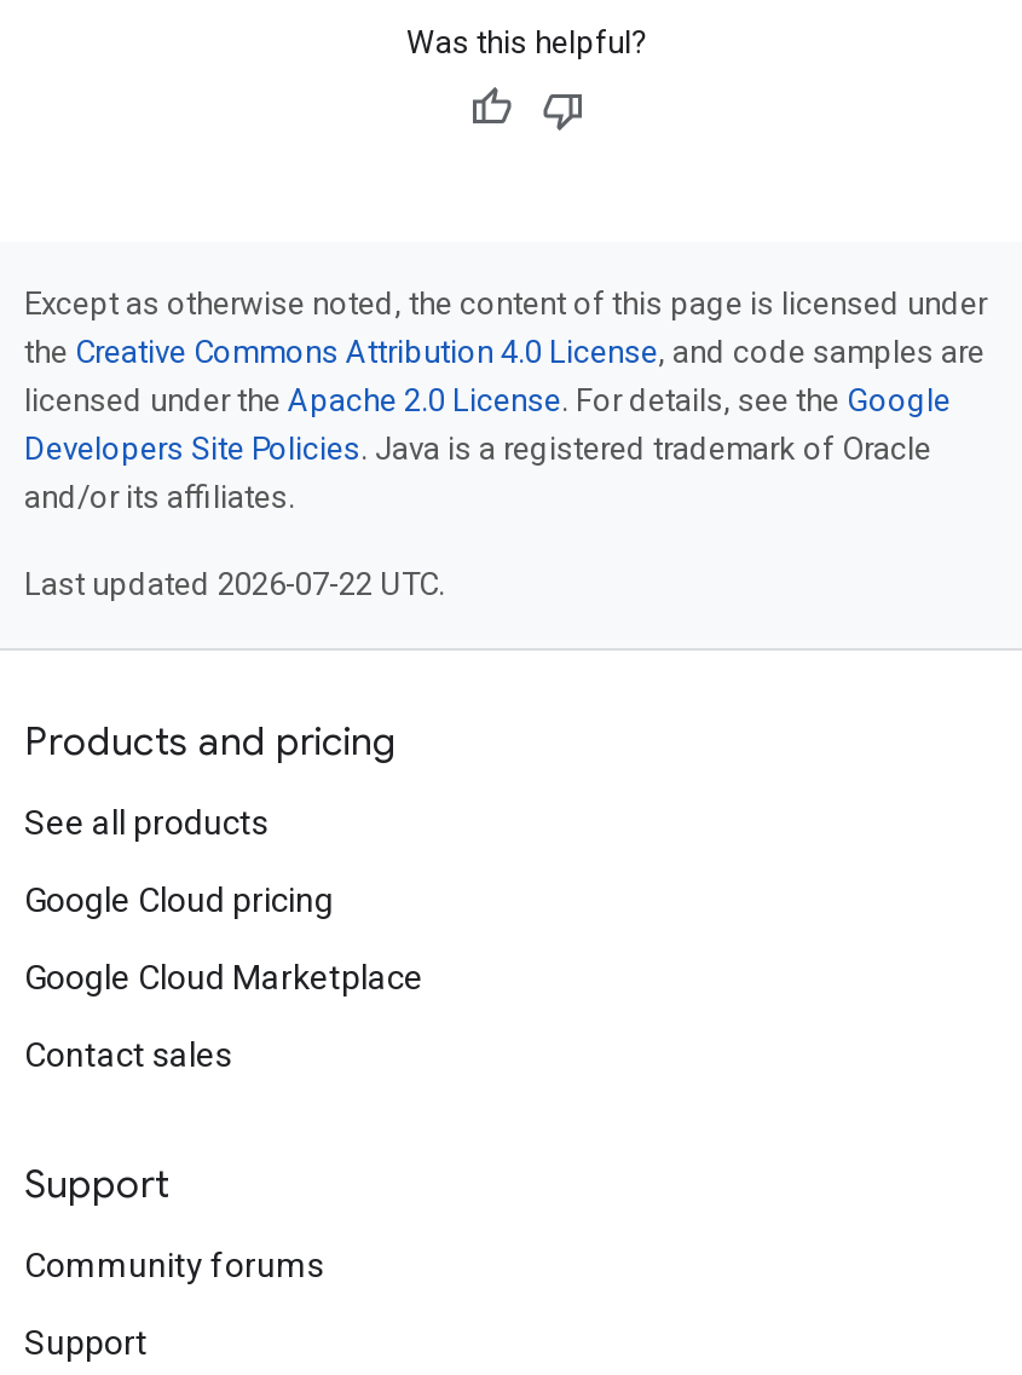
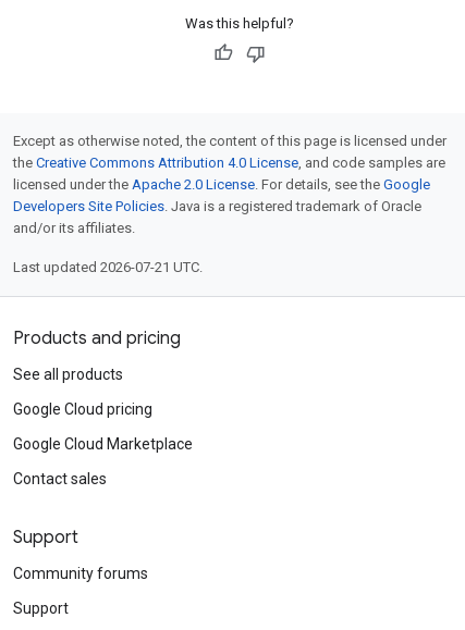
[24,565,445,601] Last updated 2026-07-22 UTC. -> [13,259,203,275] Last updated 2026-07-21 UTC.

